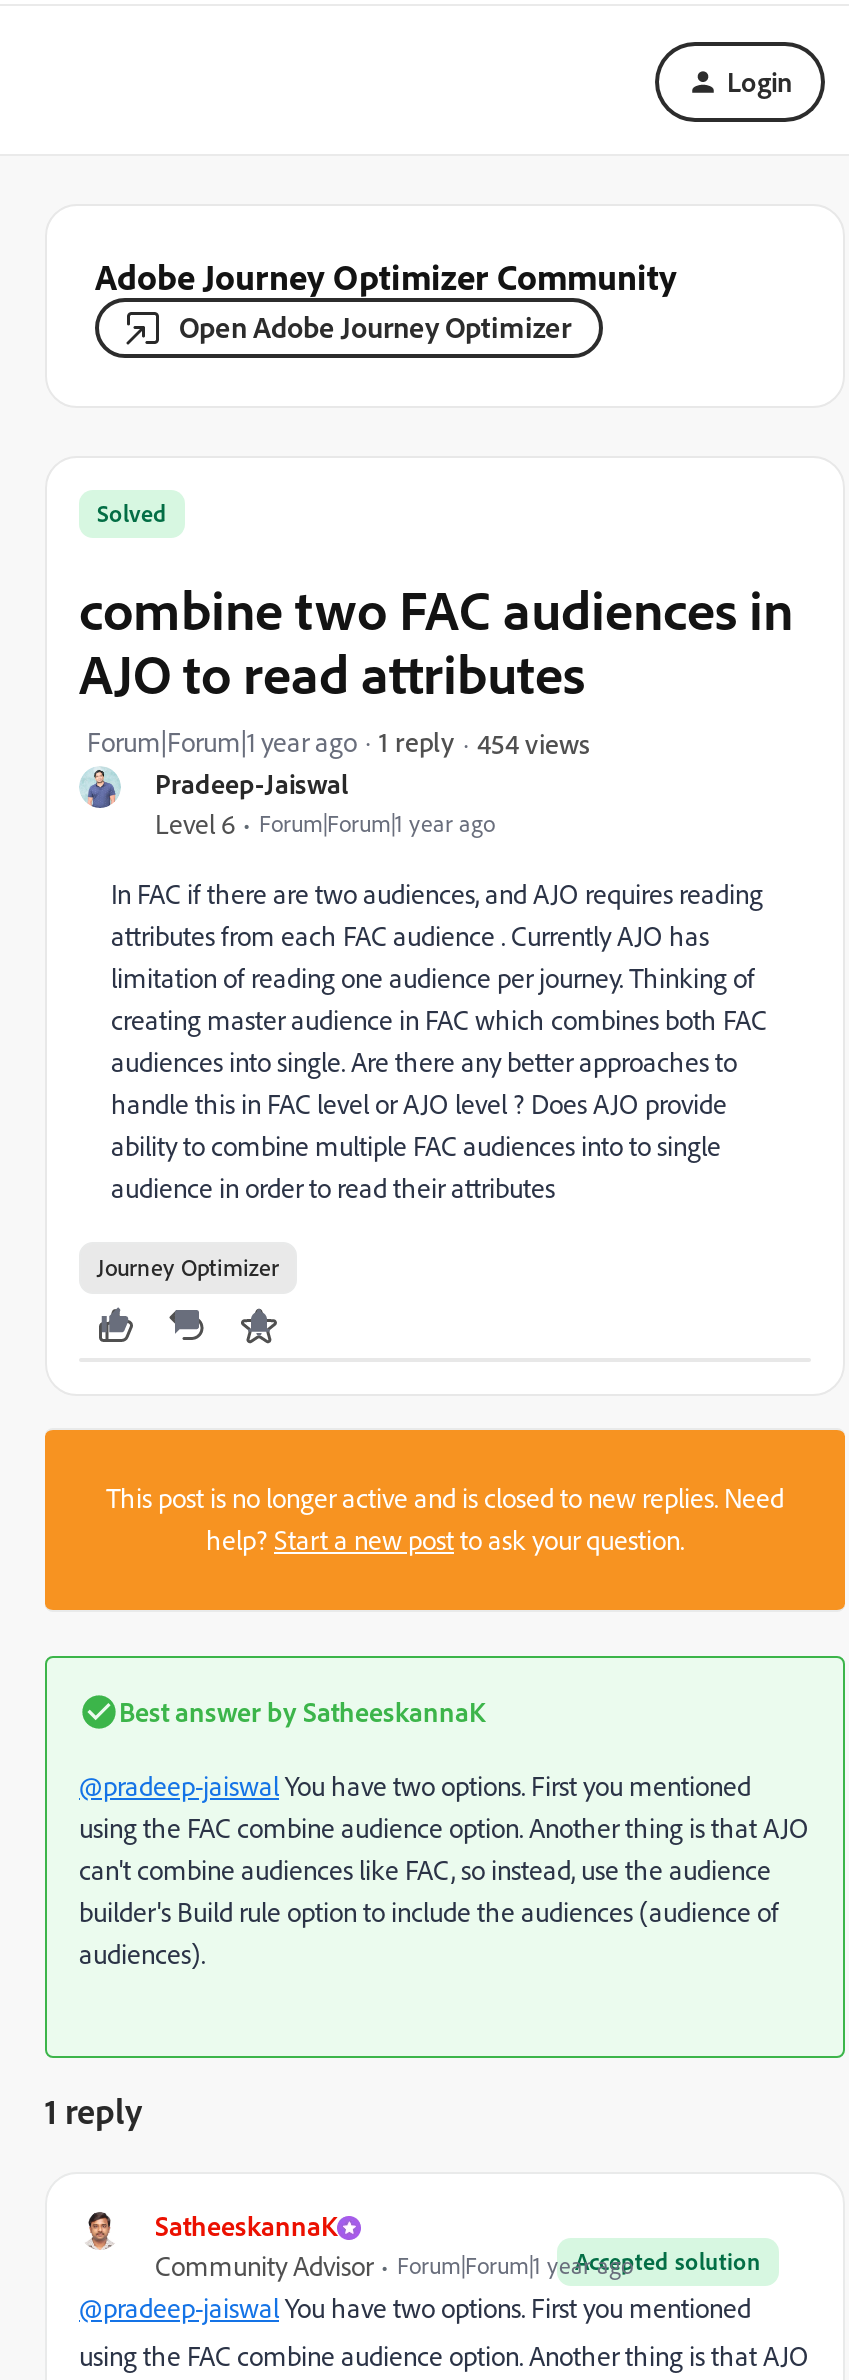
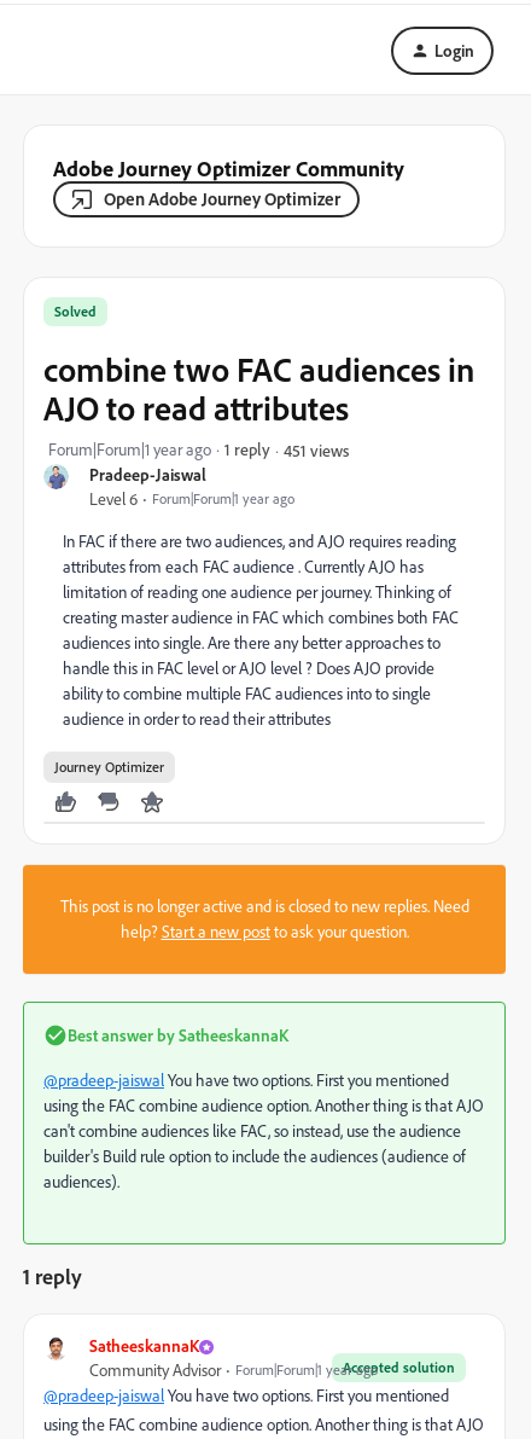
[477,725,589,759] 454 views -> [284,439,349,460] 451 views

